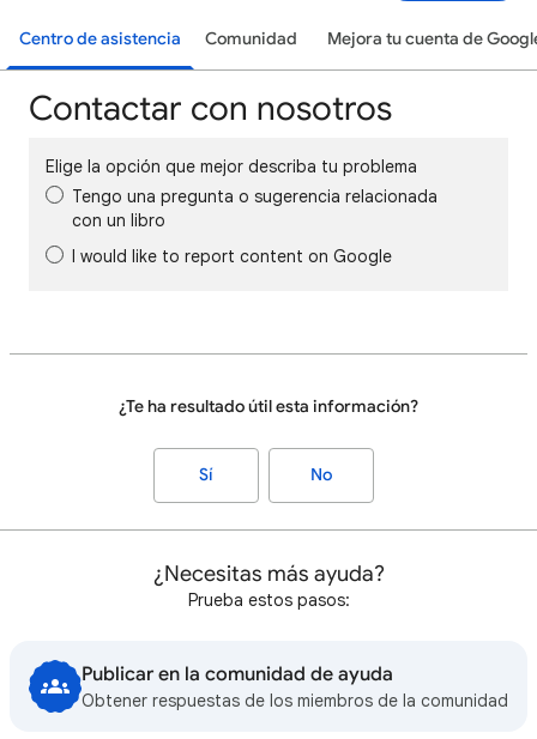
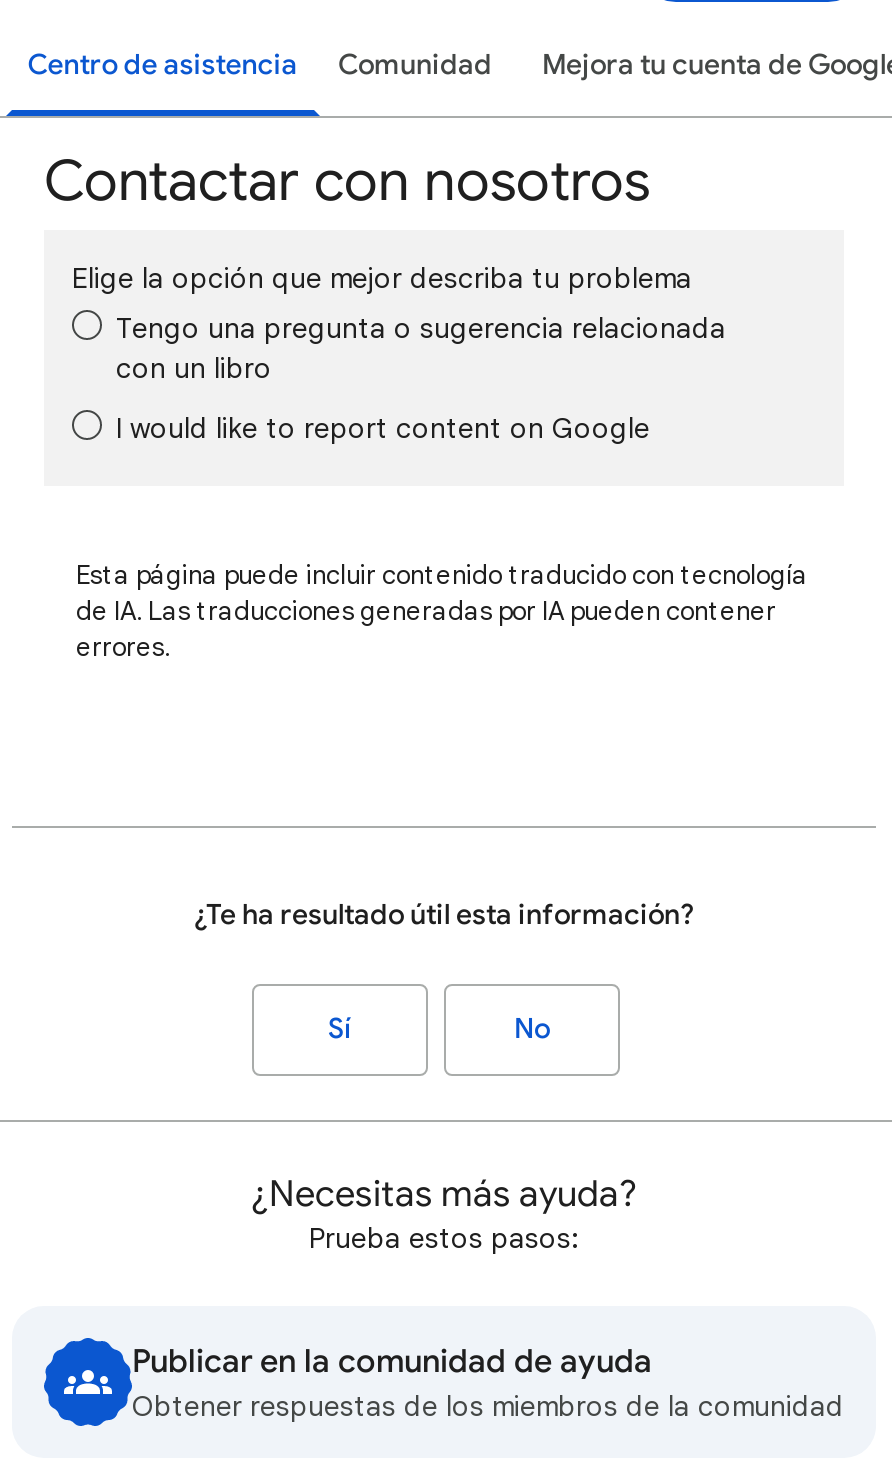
none -> [76,558,808,664] Esta página puede incluir contenido traducido con tecnología | de IA. Las traducciones generadas por IA pueden contener | errores.

